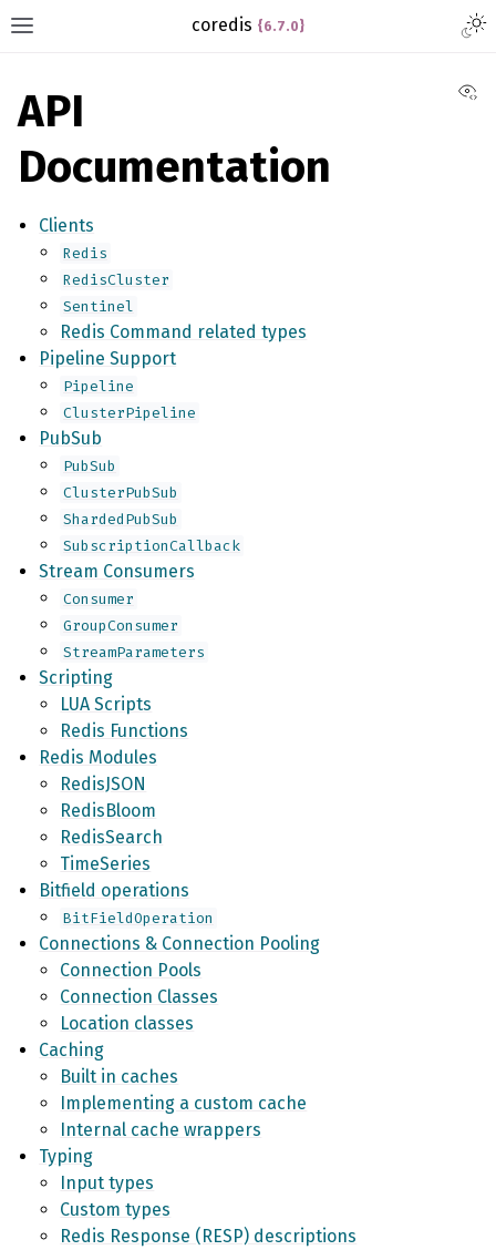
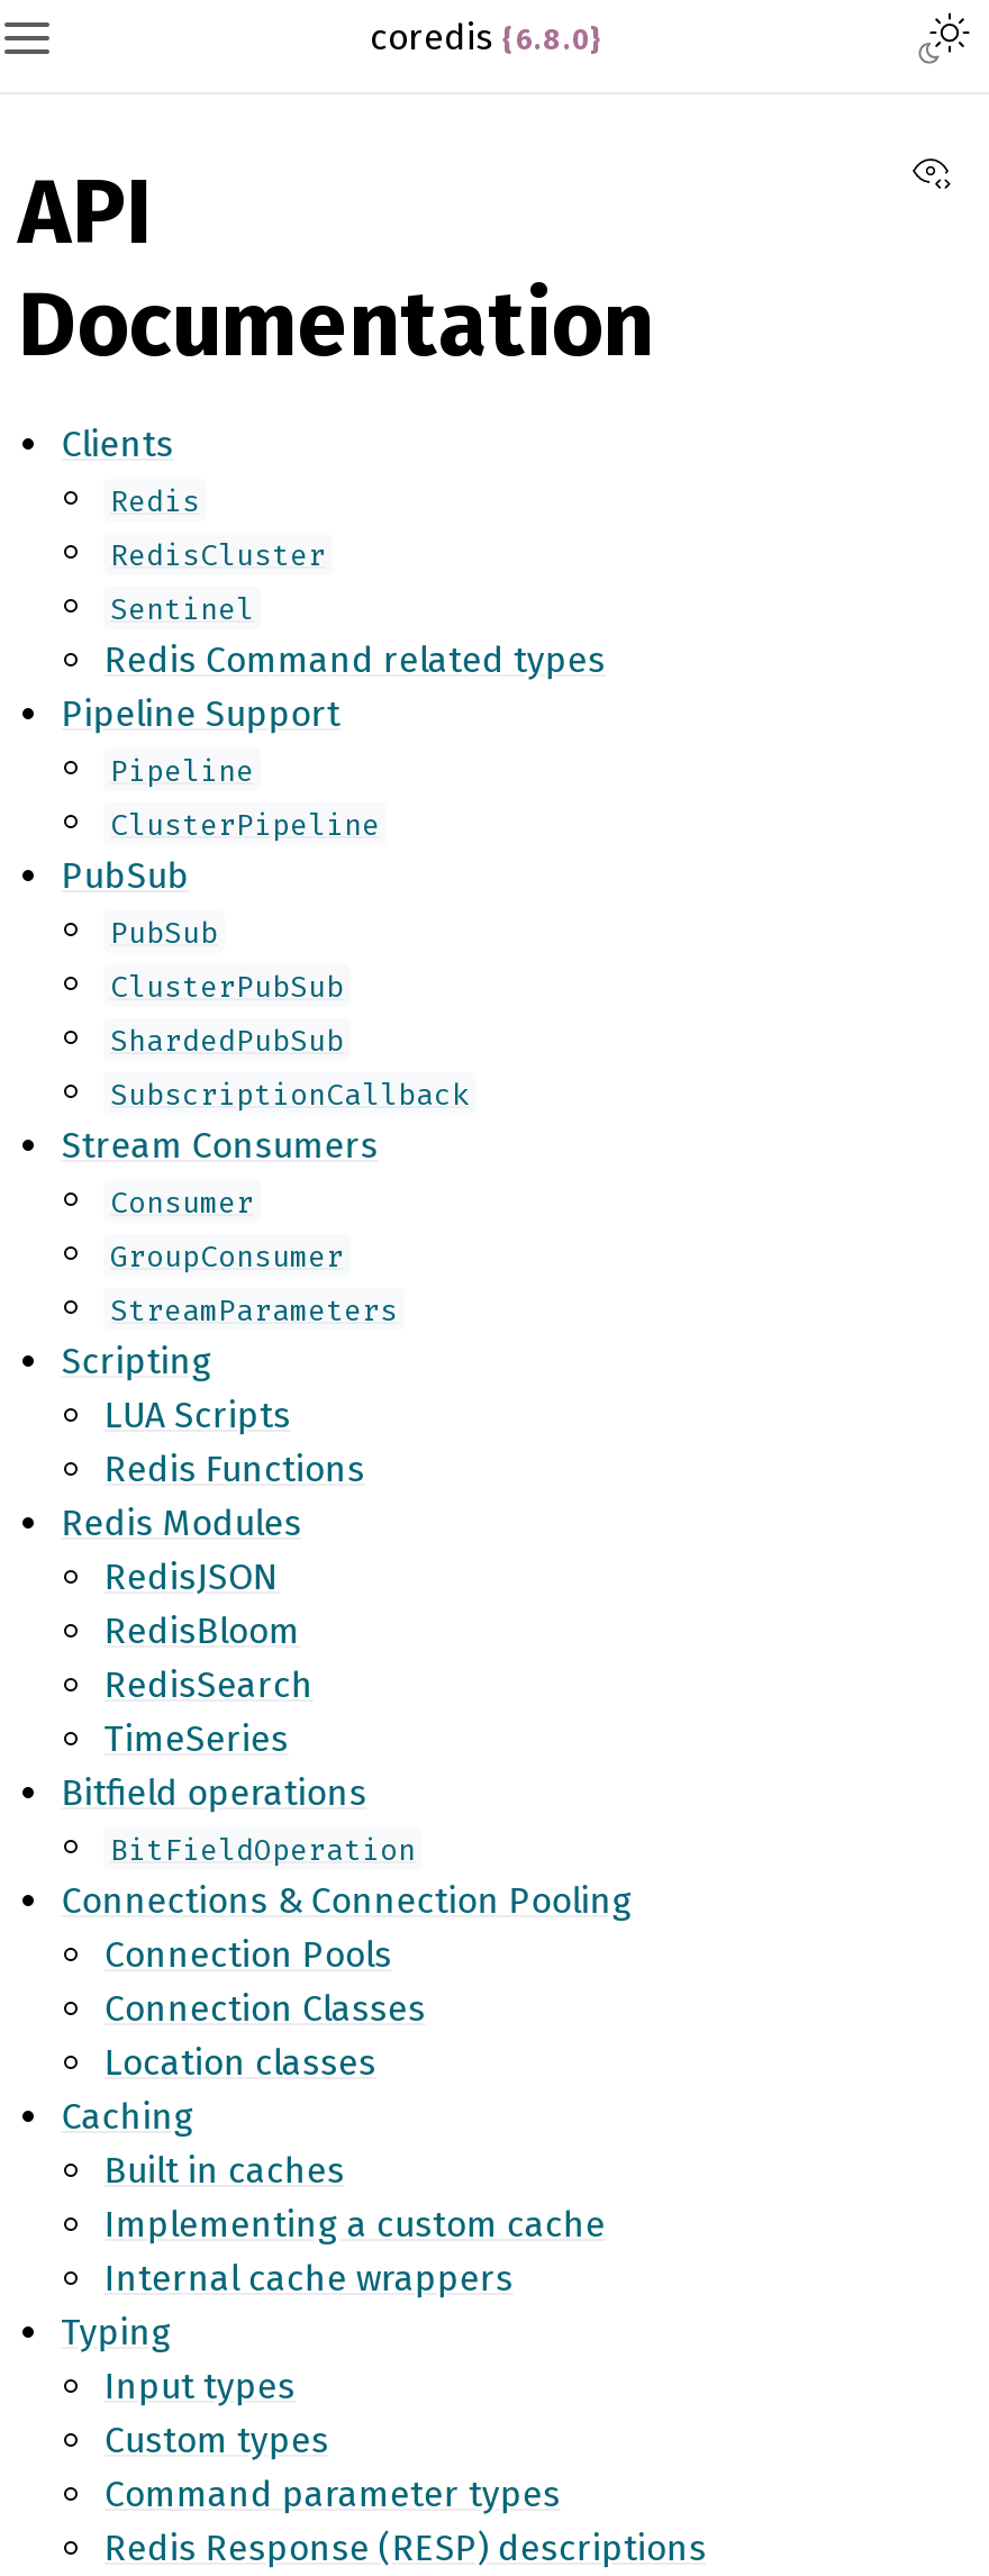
[192,14,304,35] coredis {6.7.0} -> [370,16,601,58] coredis {6.8.0}
none -> [104,2473,561,2515] Command parameter types

